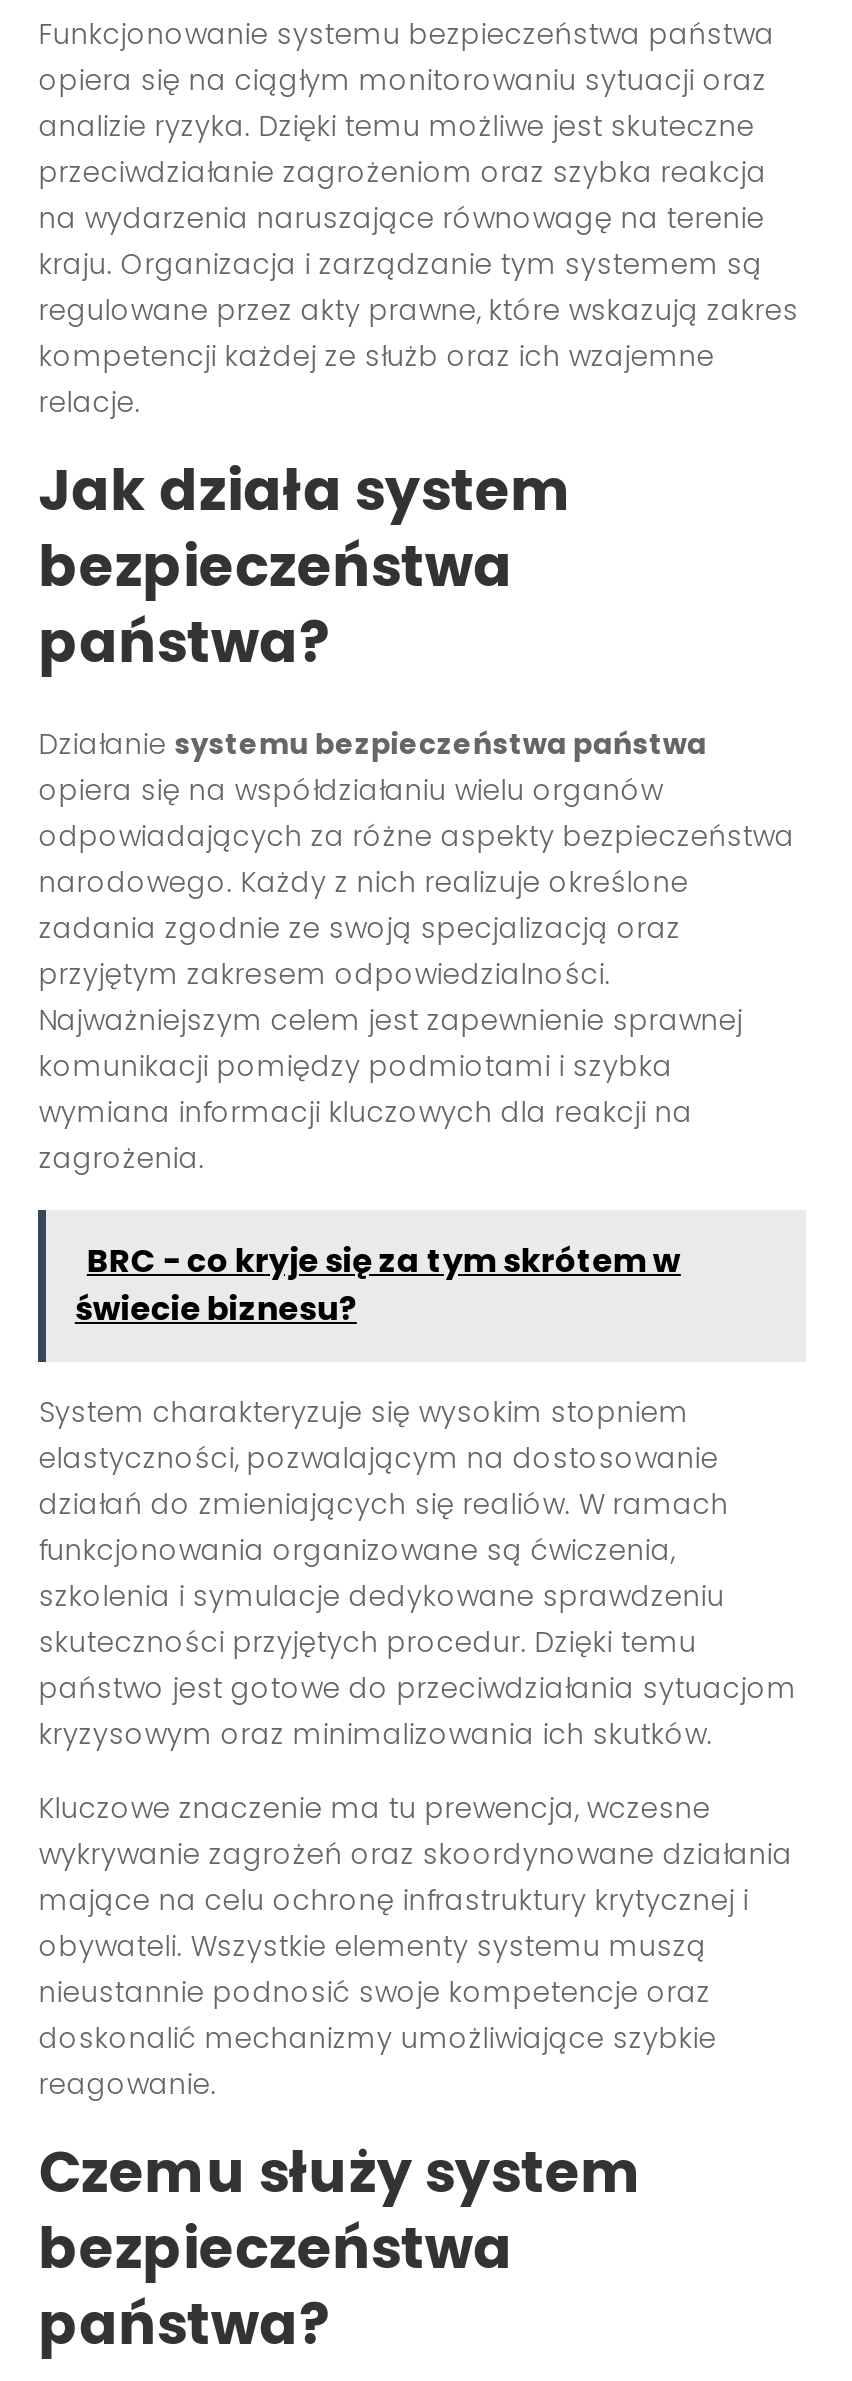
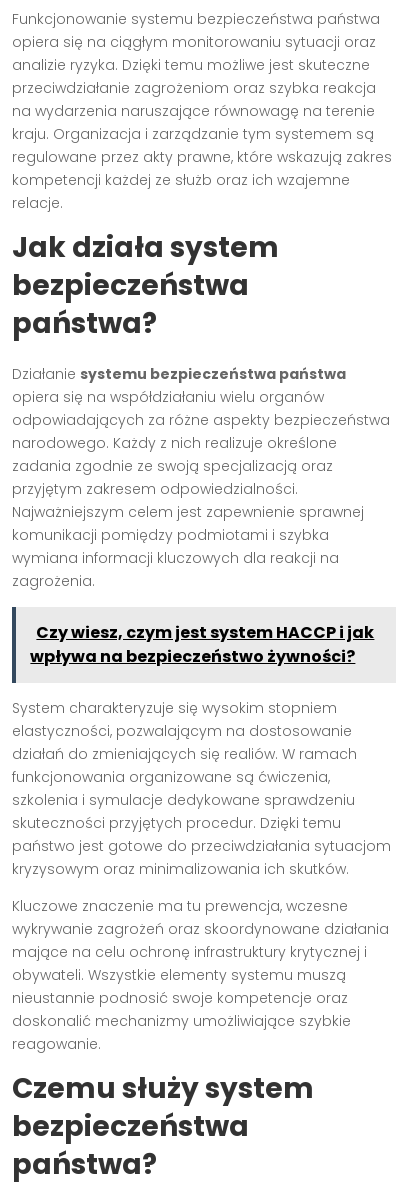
[75,1238,681,1332] BRC - co kryje się za tym skrótem w | świecie biznesu? -> [30,621,374,668] Czy wiesz, czym jest system HACCP i jak | wpływa na bezpieczeństwo żywności?

